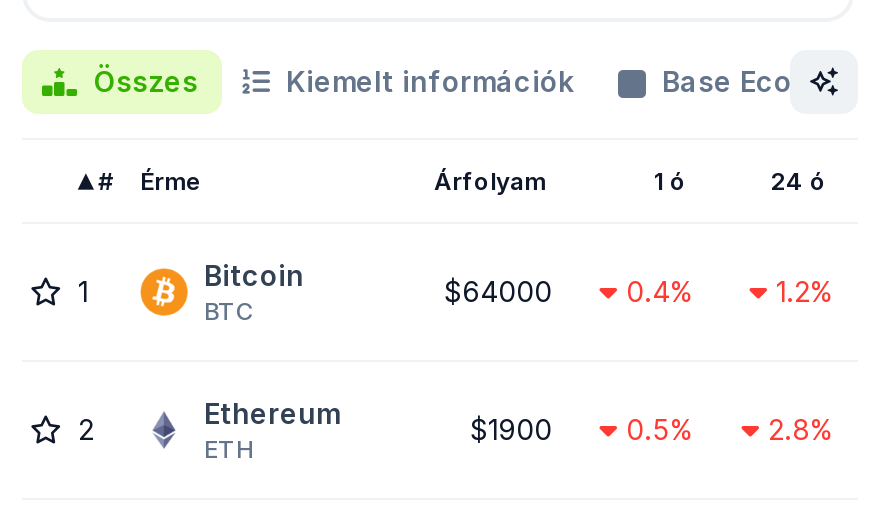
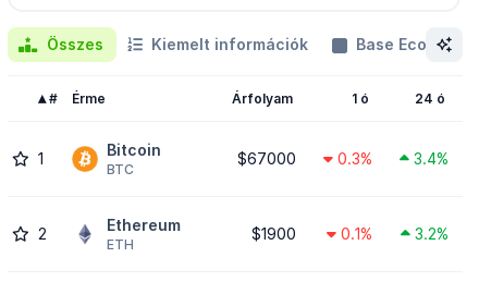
[444,274,552,308] $64000 -> [237,149,296,168] $67000
[626,274,692,308] 0.4% -> [337,149,372,168] 0.3%
[776,274,832,308] 1.2% -> [414,149,449,168] 3.4%
[626,412,692,446] 0.5% -> [341,224,372,243] 0.1%
[768,412,832,446] 2.8% -> [415,224,449,243] 3.2%

